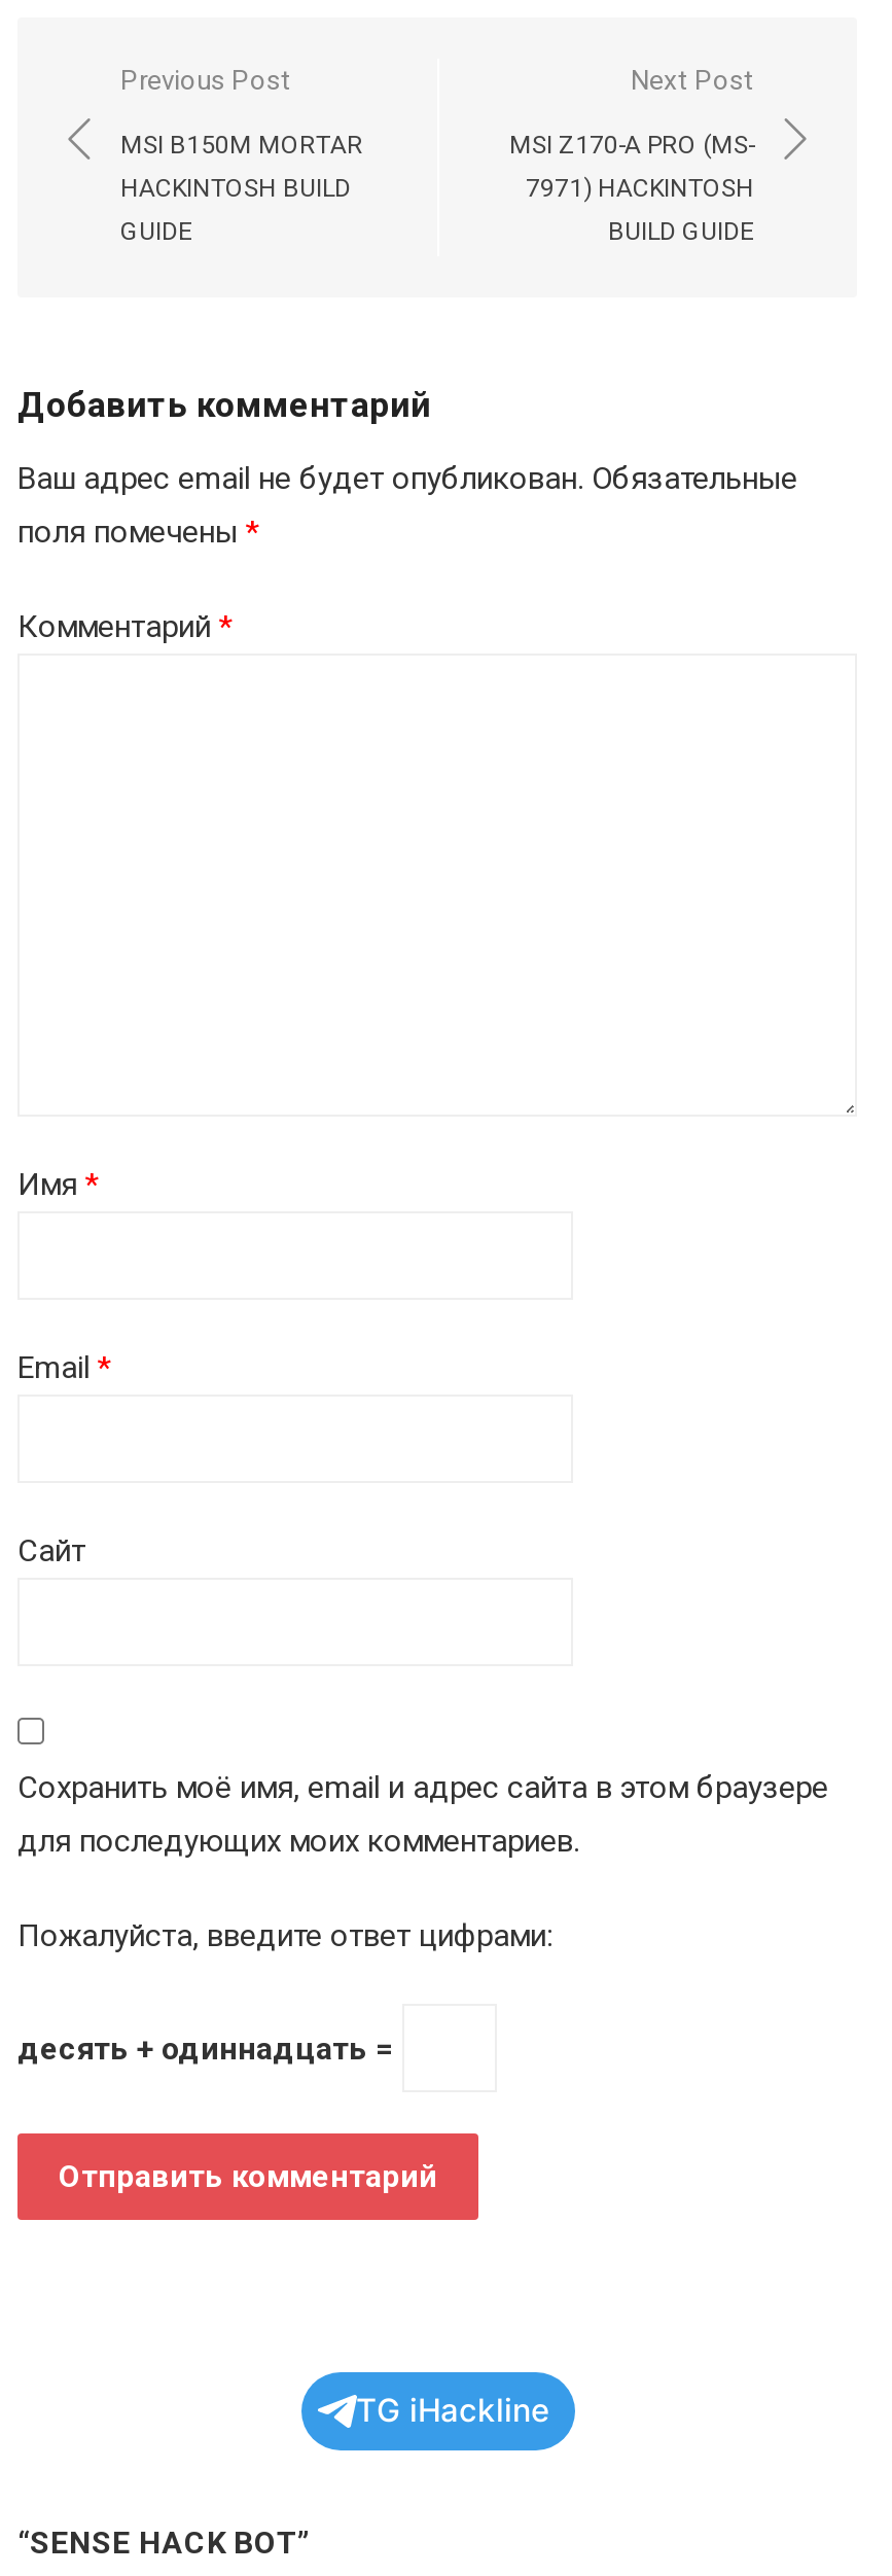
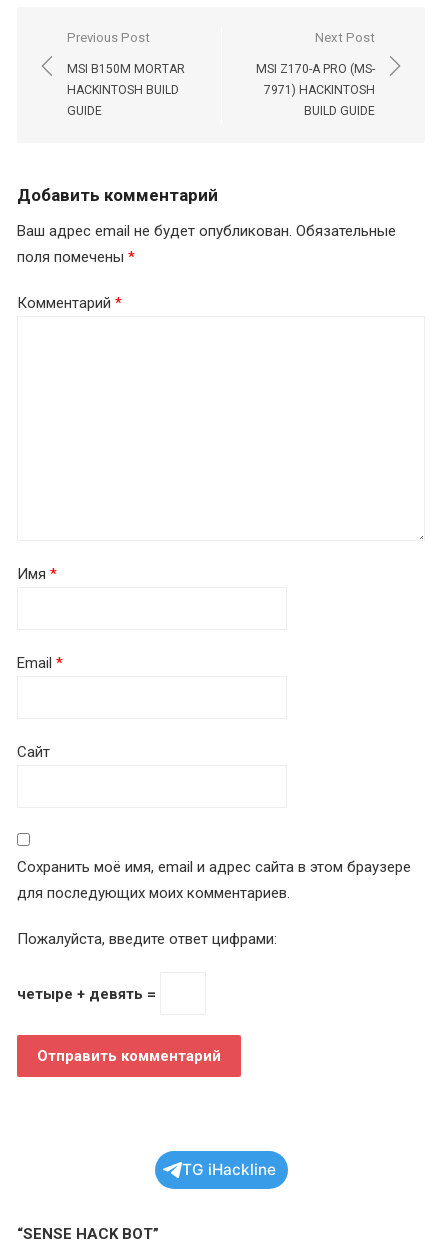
[17,2030,402,2067] десять + одиннадцать = -> [17,984,160,1002] четыре + девять =

